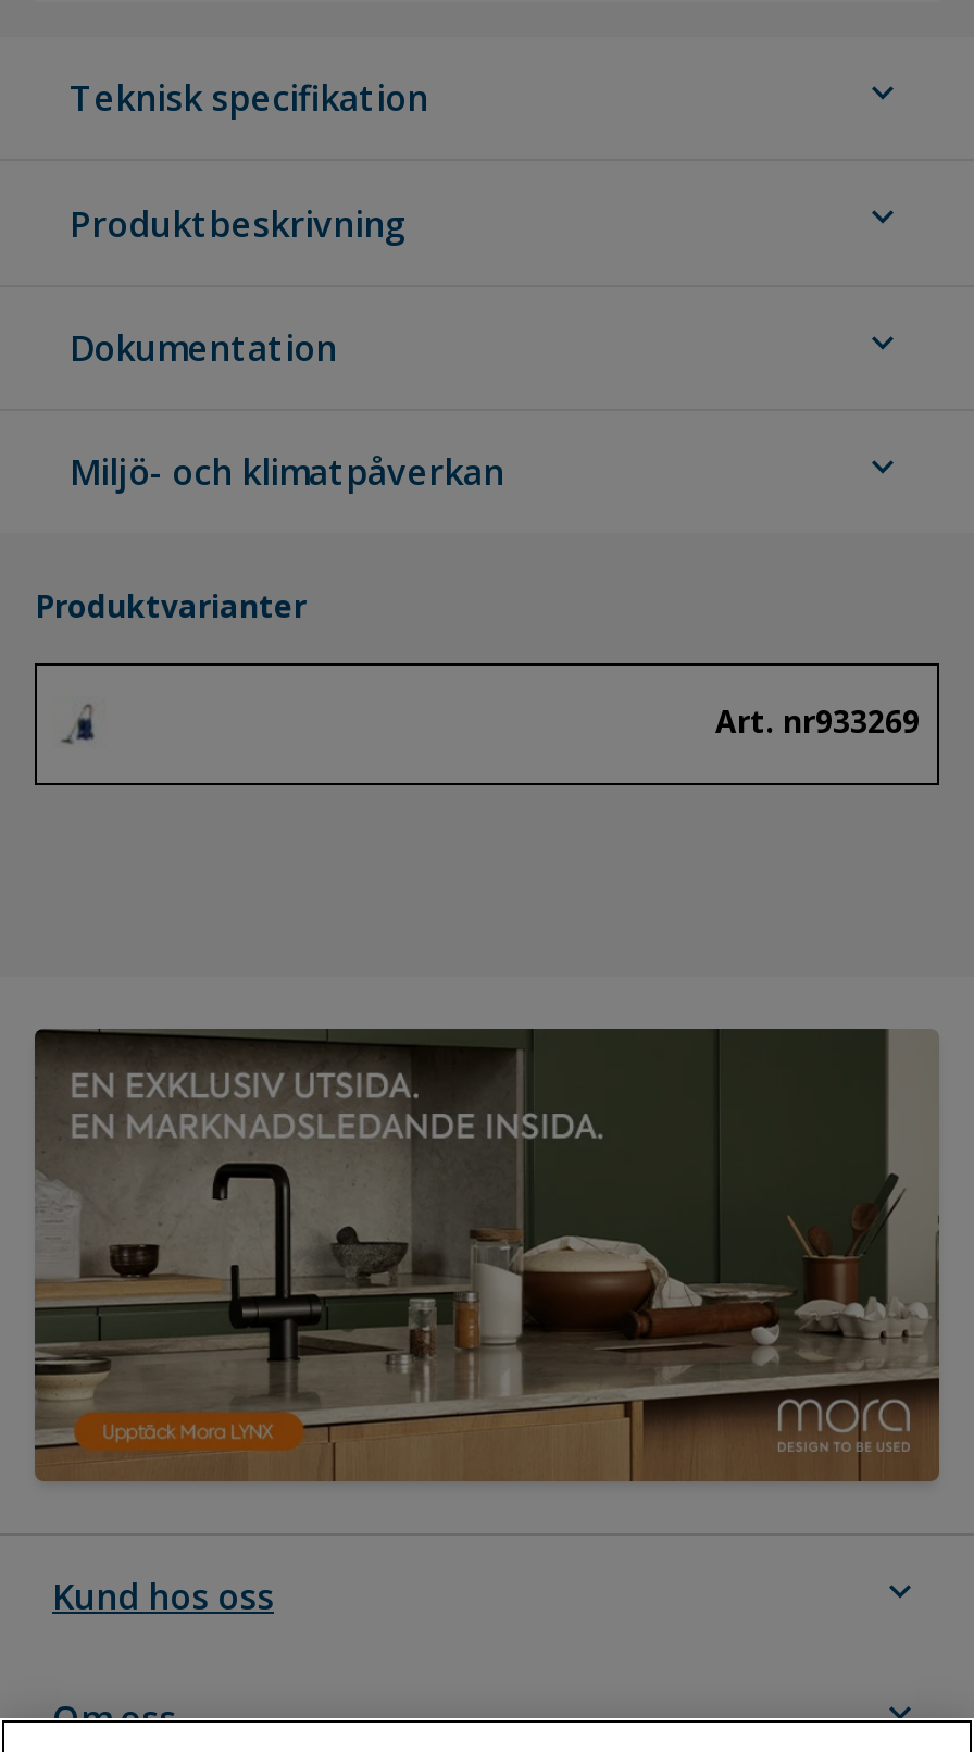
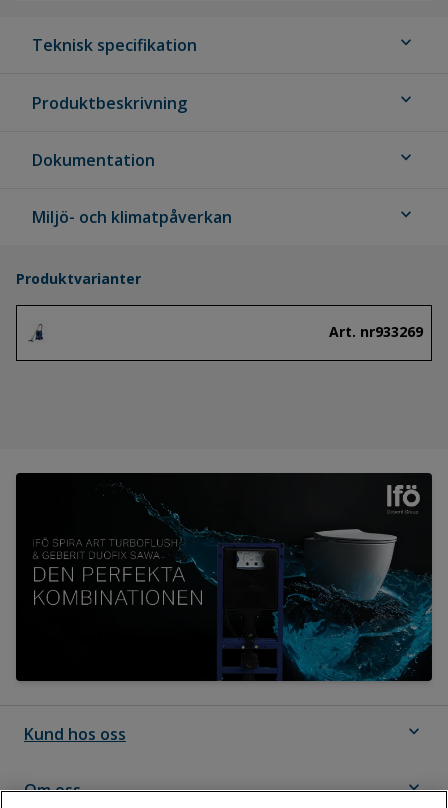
[37,1031,939,1481] [image] -> [16,473,432,681] [image]

